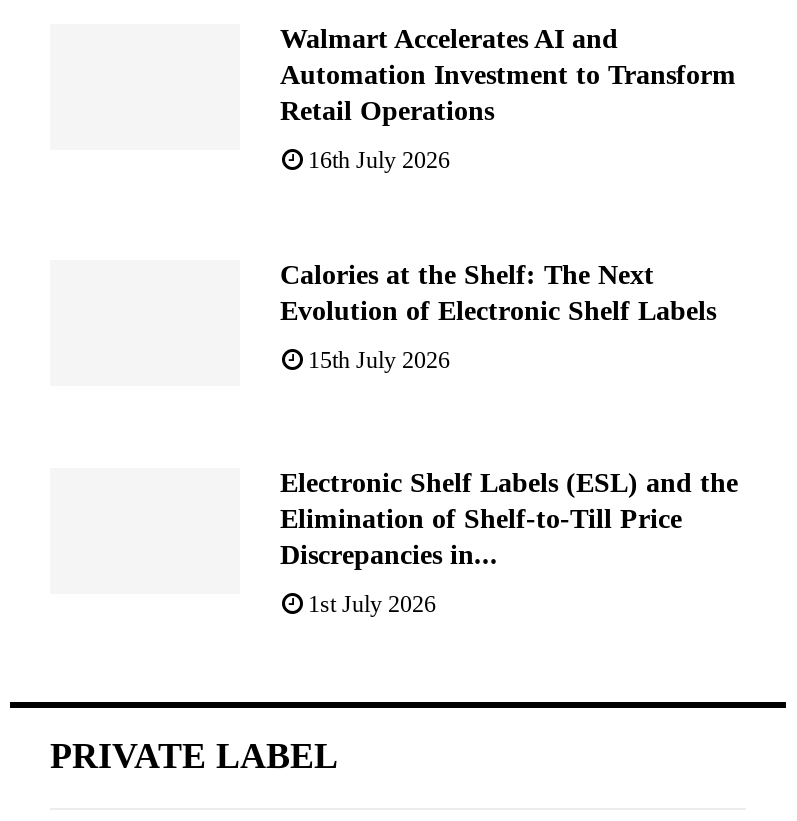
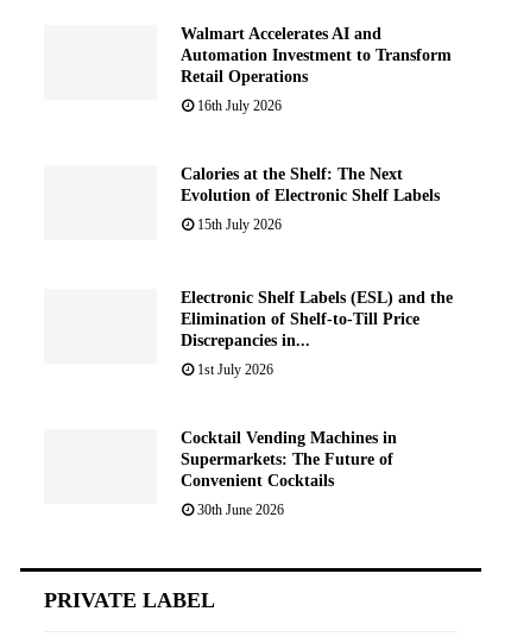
none -> [181,429,397,518] Cocktail Vending Machines in | Supermarkets: The Future of | Convenient Cocktails | 30th June 2026

